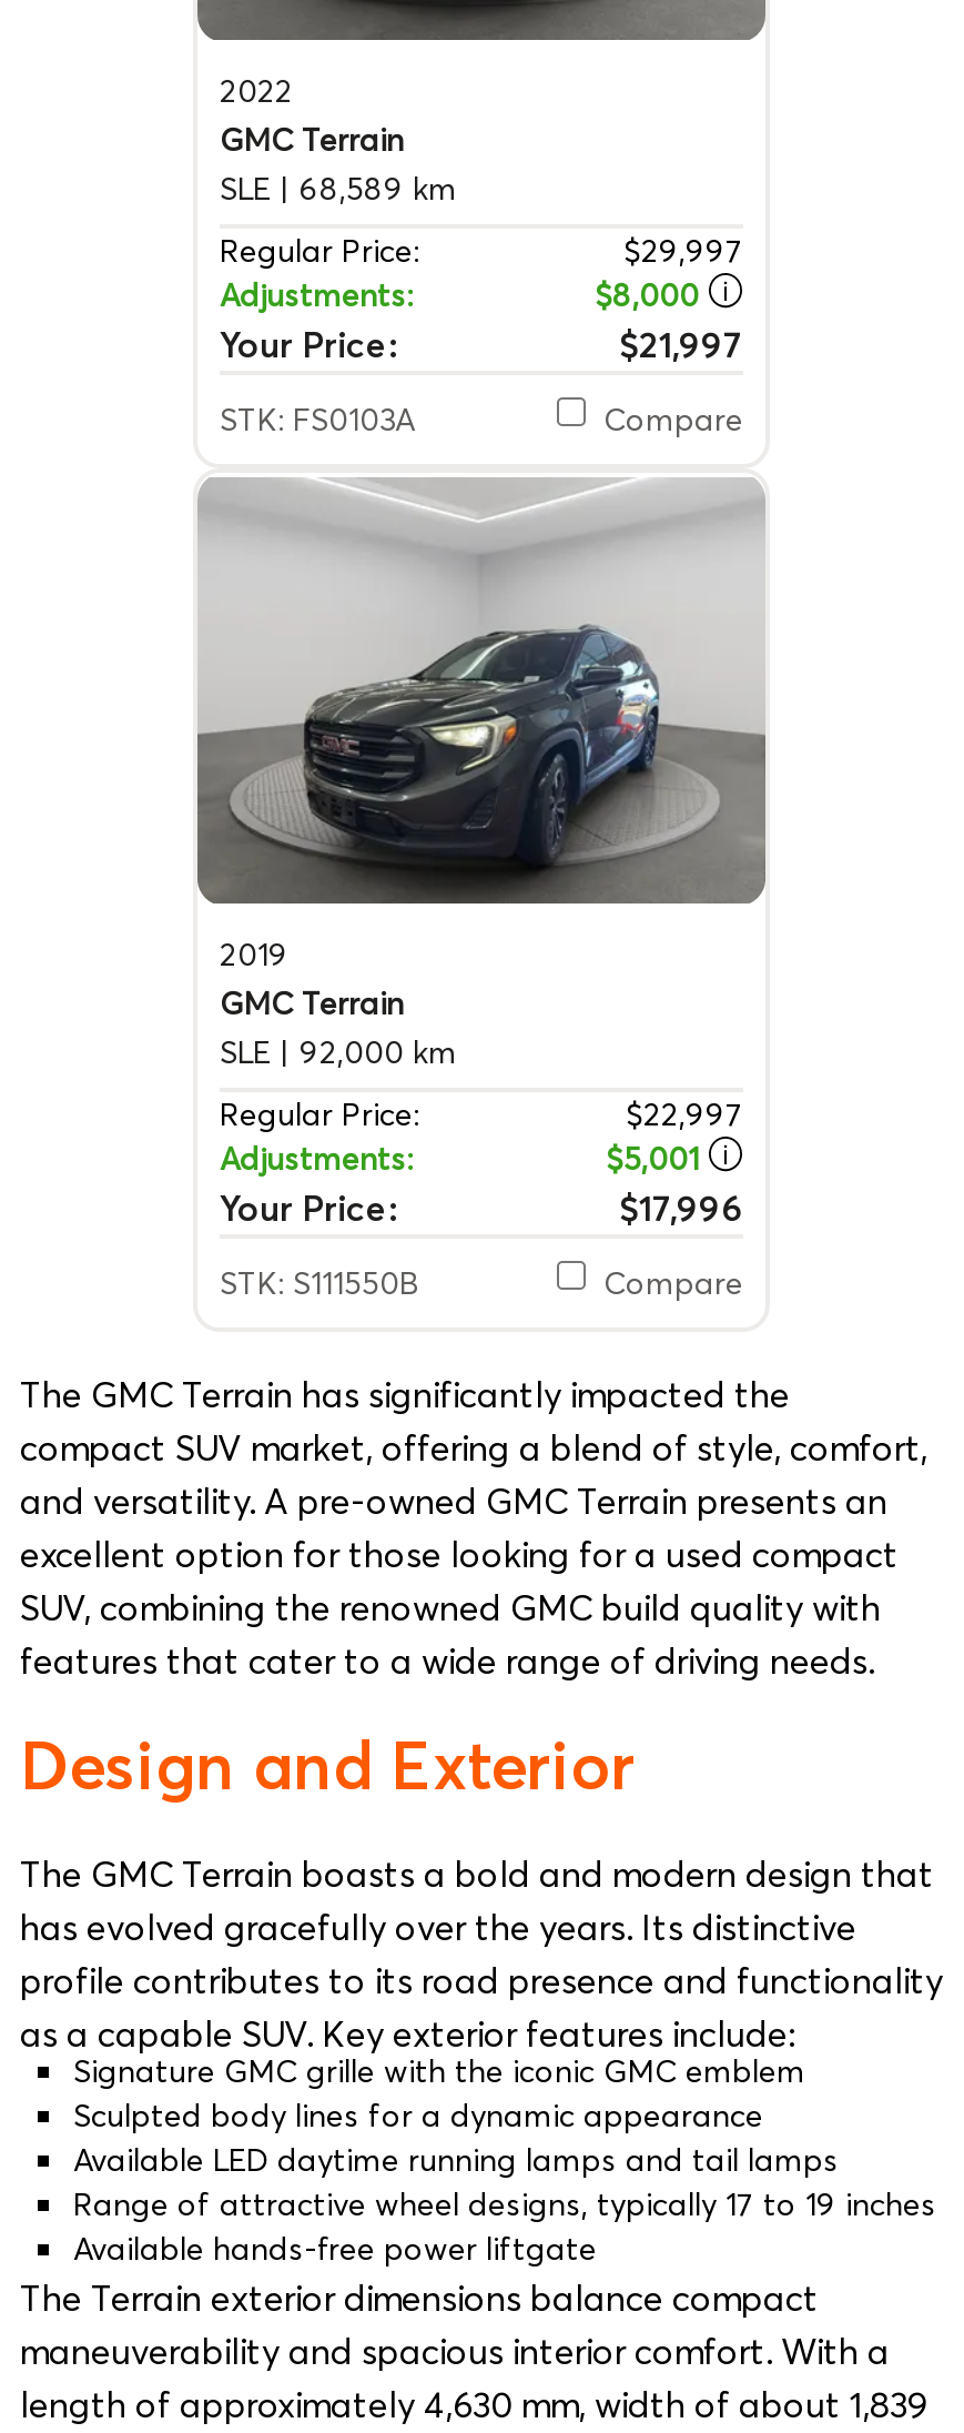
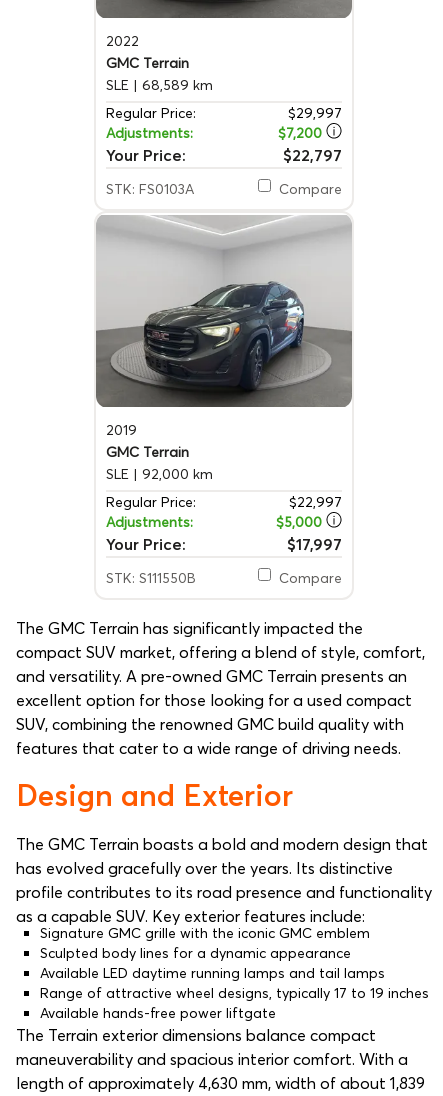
[595,275,699,315] $8,000 -> [278,124,322,142] $7,200
[619,322,743,366] $21,997 -> [283,145,342,165] $22,797
[606,1139,699,1179] $5,001 -> [276,513,322,531] $5,000
[619,1185,743,1230] $17,996 -> [287,534,342,554] $17,997

